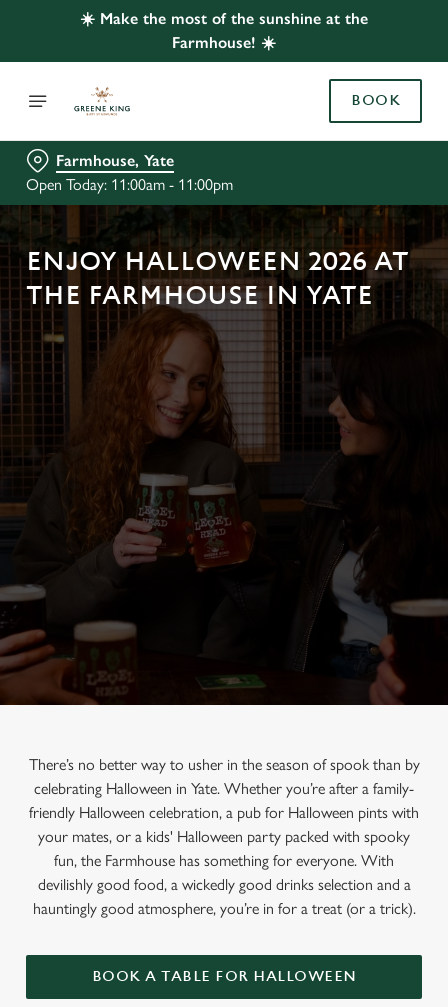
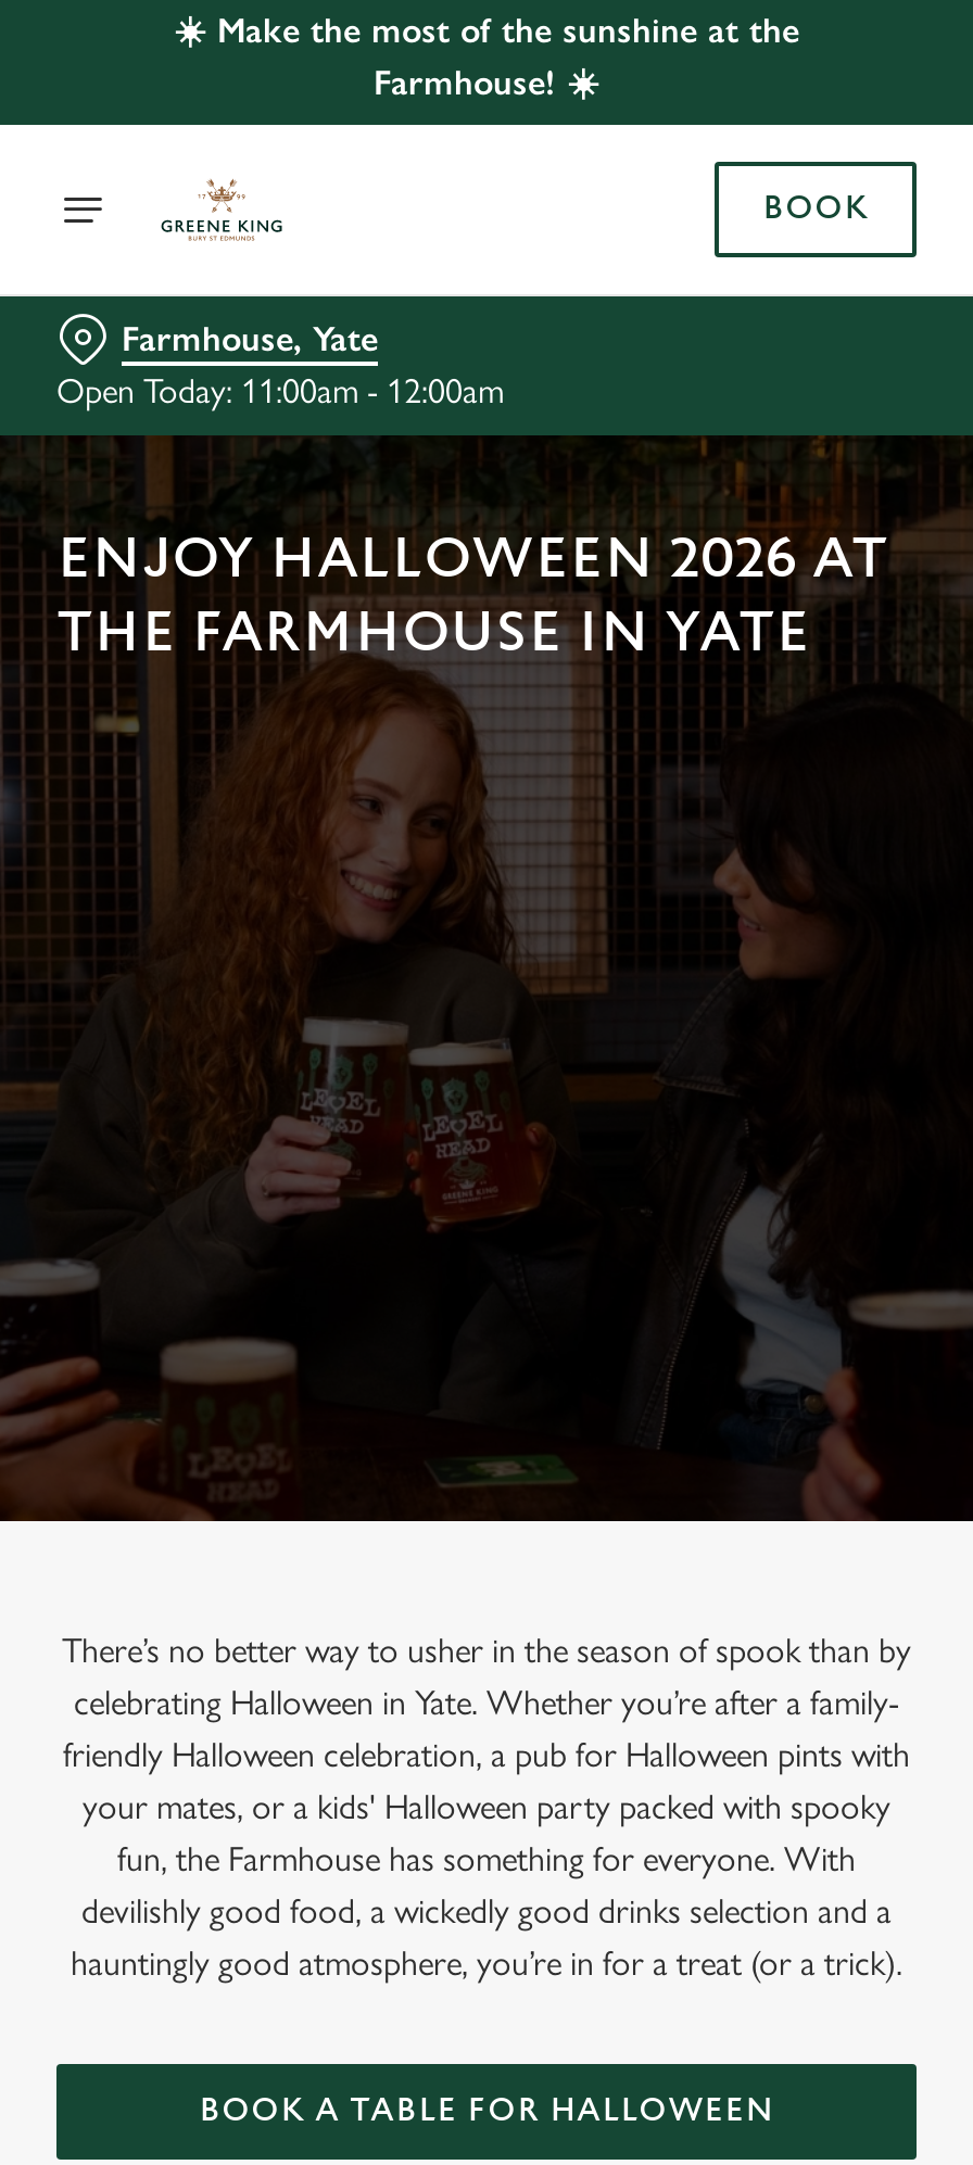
[26,175,233,194] Open Today: 11:00am - 11:00pm -> [56,370,504,412] Open Today: 11:00am - 12:00am

